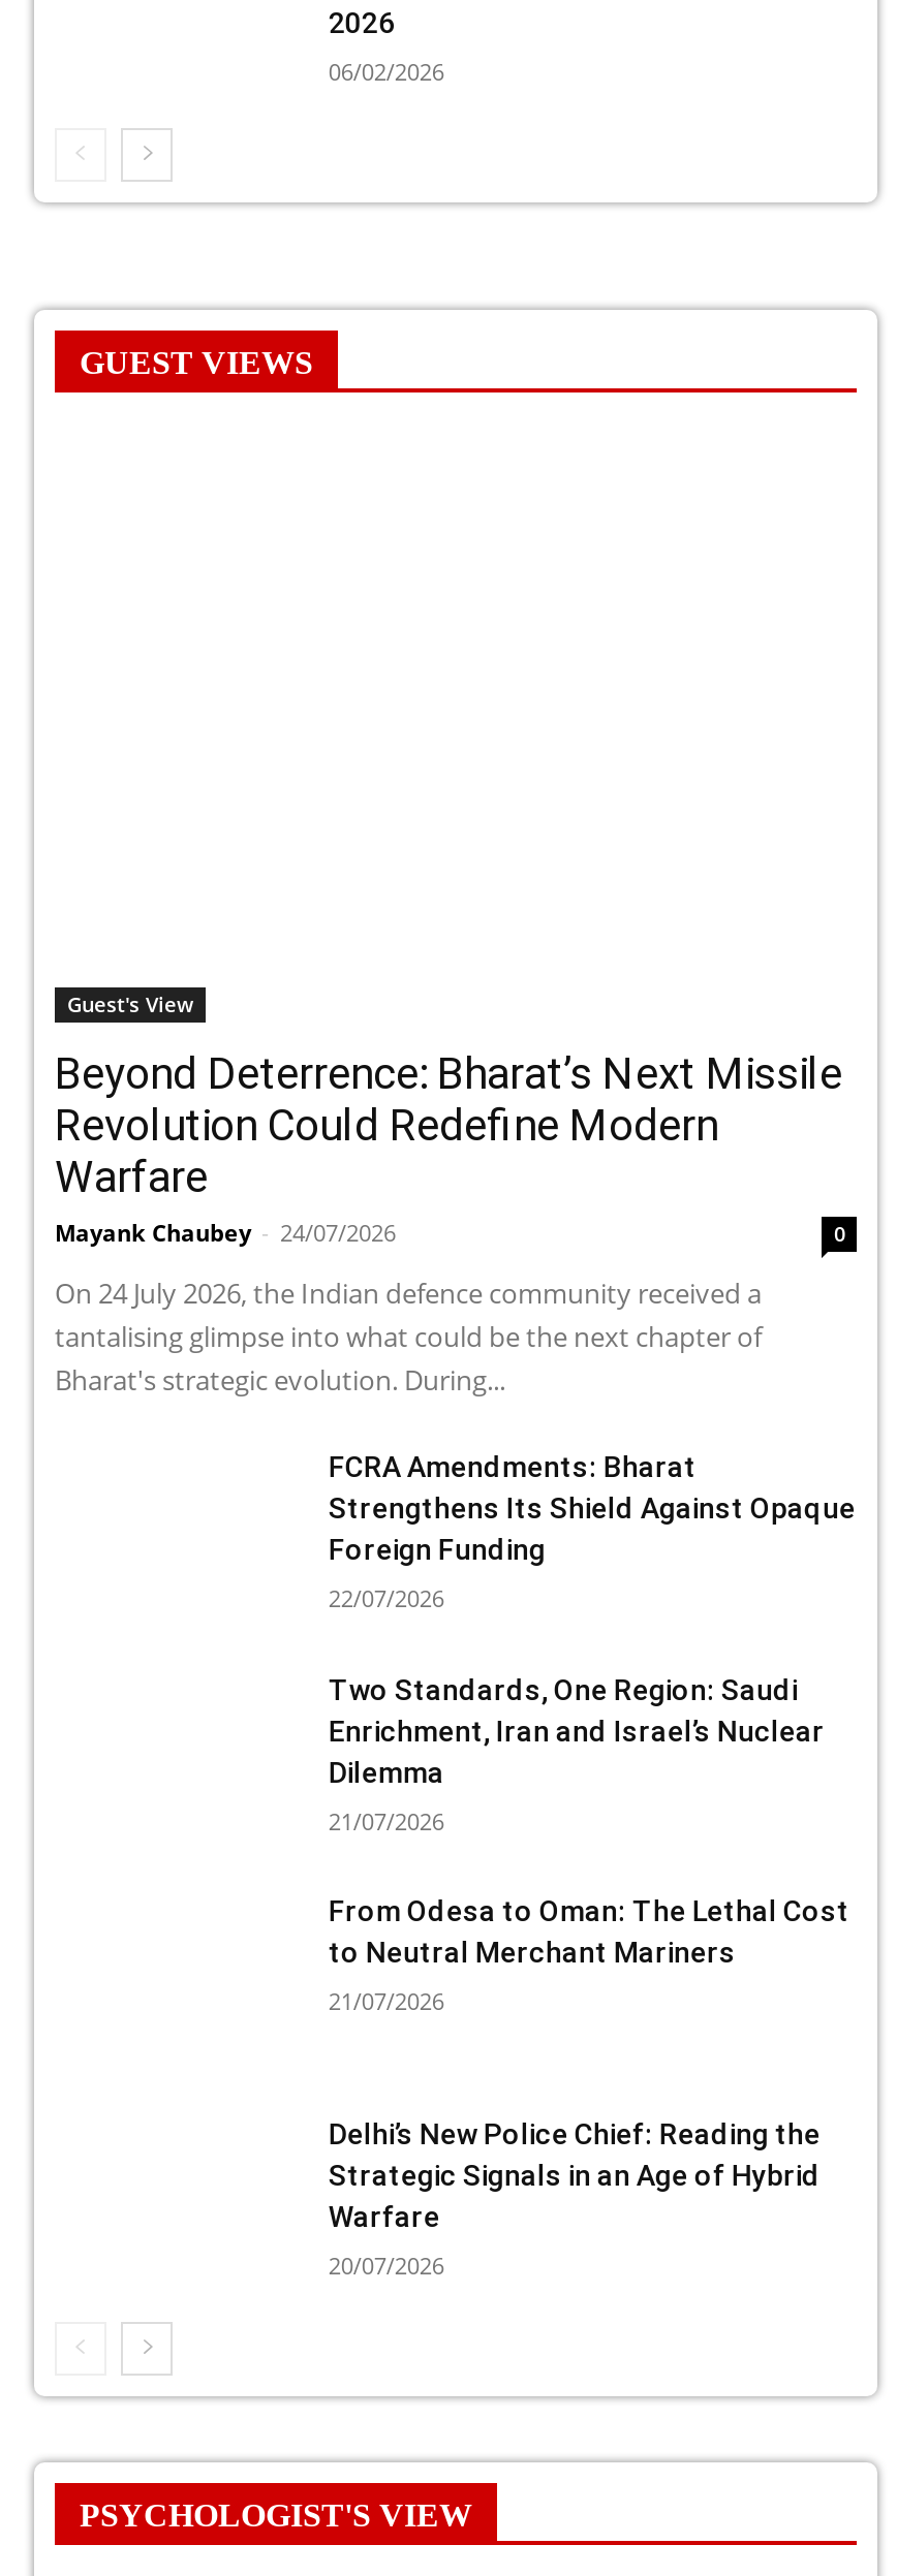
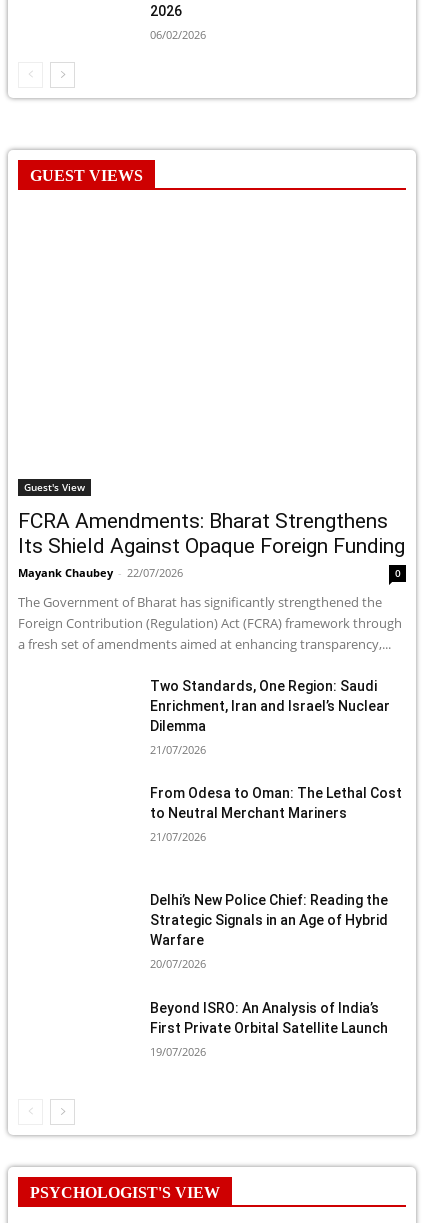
[55,1050,842,1249] Beyond Deterrence: Bharat’s Next Missile | Revolution Could Redefine Modern | Warfare | Mayank Chaubey - 24/07/2026 -> [18,508,405,579] FCRA Amendments: Bharat Strengthens | Its Shield Against Opaque Foreign Funding | Mayank Chaubey - 22/07/2026
[55,1276,855,1614] On 24 July 2026, the Indian defence community received a | tantalising glimpse into what could be the next chapter of | Bharat's strategic evolution. During... | FCRA Amendments: Bharat | Strengthens Its Shield Against Opaque | Foreign Funding | 22/07/2026 -> [18,592,402,652] The Government of Bharat has significantly strengthened the | Foreign Contribution (Regulation) Act (FCRA) framework through | a fresh set of amendments aimed at enhancing transparency,...
moved [328,1673,849,2280] -> [150,677,402,971]: Two Standards, One Region: Saudi | Enrichment, Iran and Israel’s Nuclear | Dilemma | ... | Warfare | 20/07/2026
none -> [150,1000,388,1059] Beyond ISRO: An Analysis of India’s | First Private Orbital Satellite Launch | 19/07/2026

